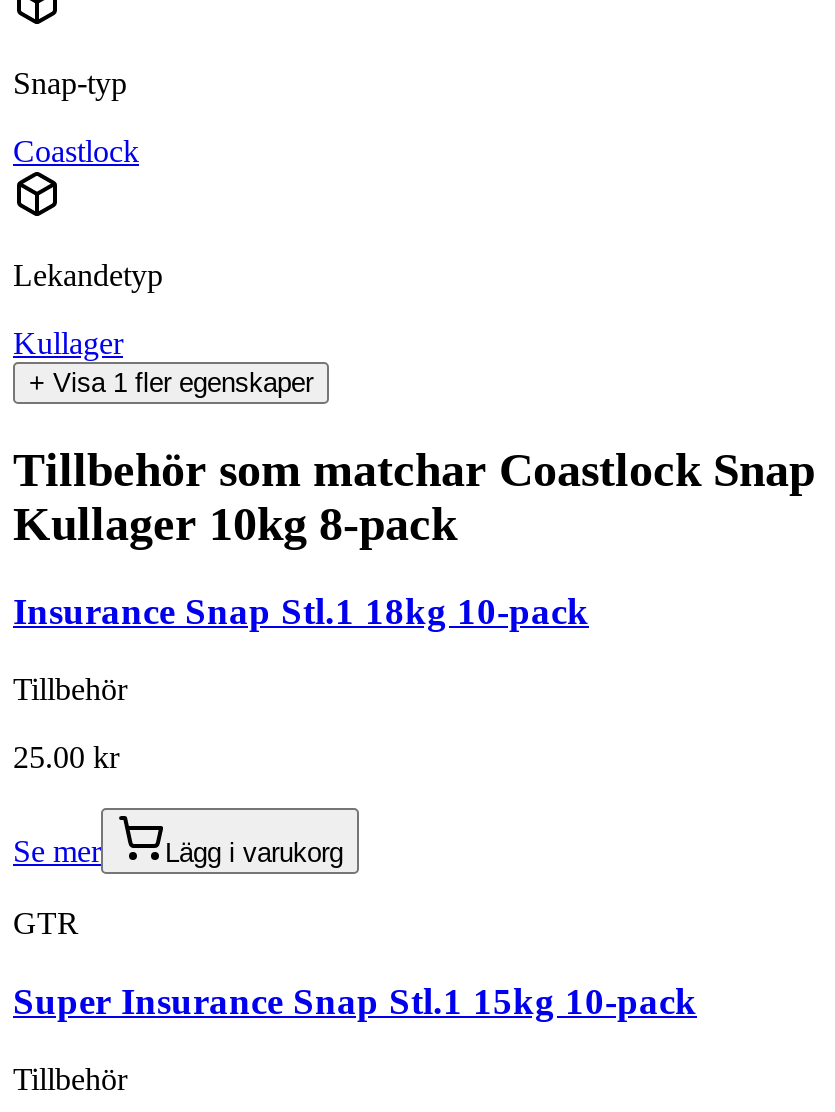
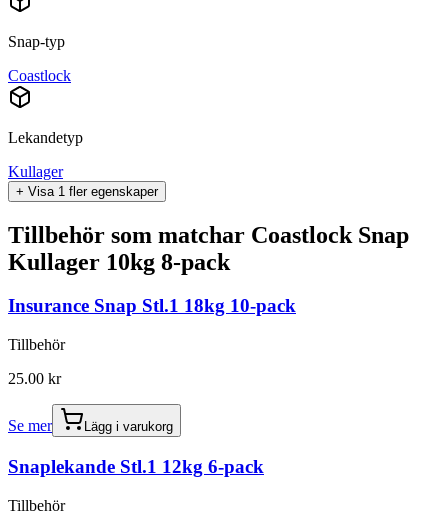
[13,906,697,1022] GTR | Super Insurance Snap Stl.1 15kg 10-pack -> [8,456,264,477] Snaplekande Stl.1 12kg 6-pack

